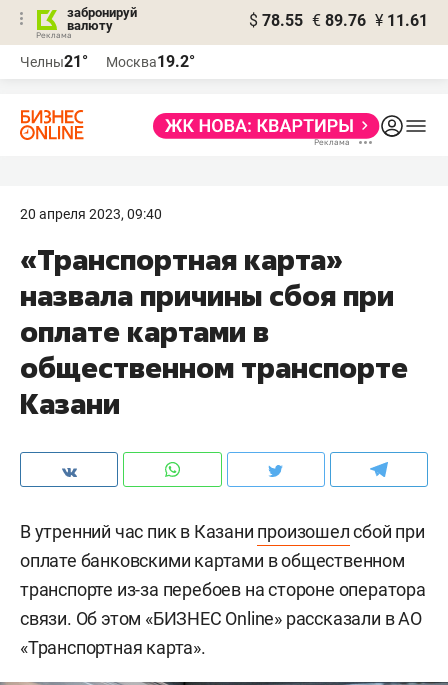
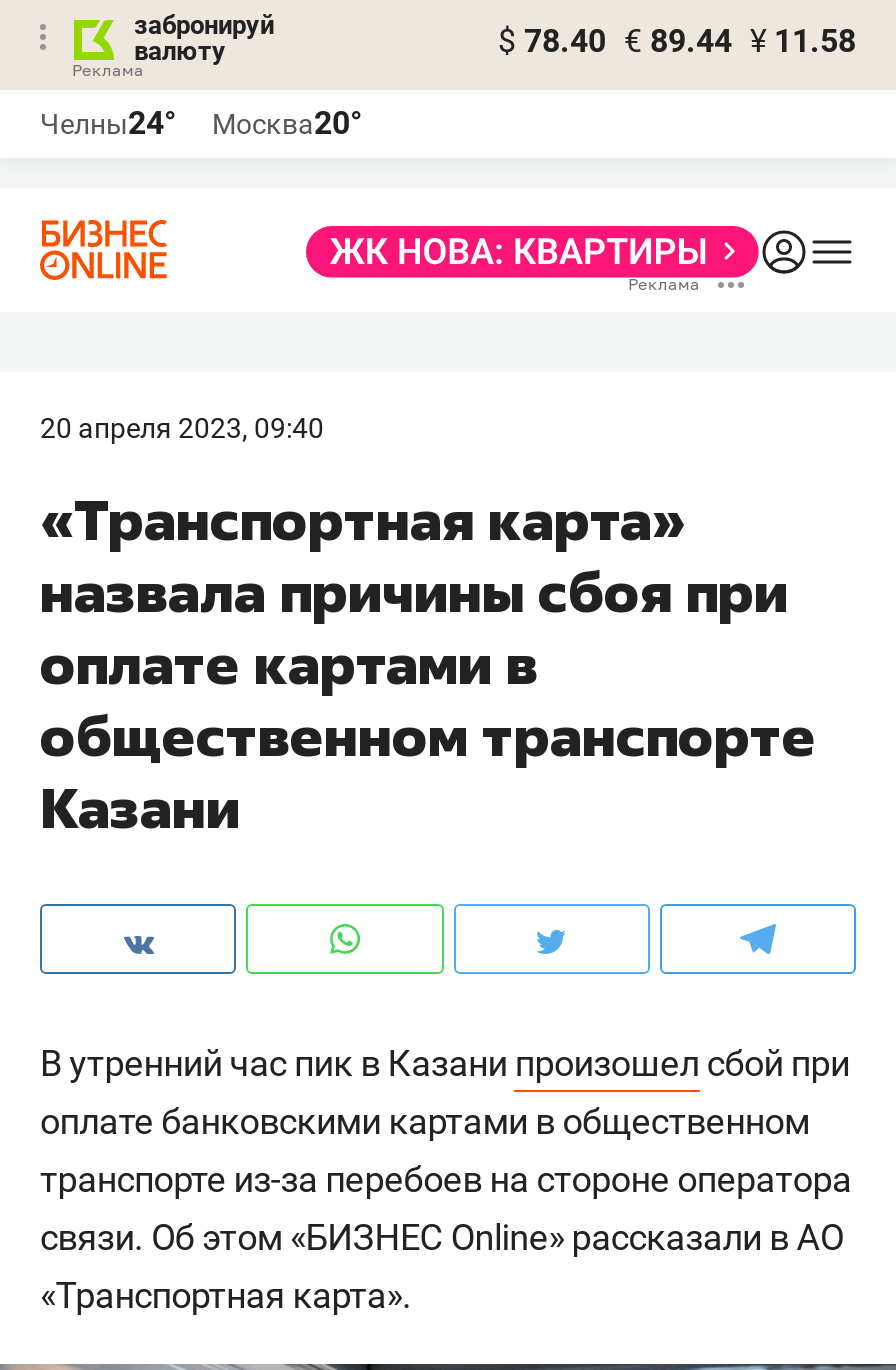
[249,11,428,30] $ 78.55 € 89.76 ¥ 11.61 -> [498,22,856,60] $ 78.40 € 89.44 ¥ 11.58
[20,52,88,71] Челны21° -> [40,104,176,142] Челны24°
[106,52,195,71] Москва19.2° -> [212,104,362,142] Москва20°

